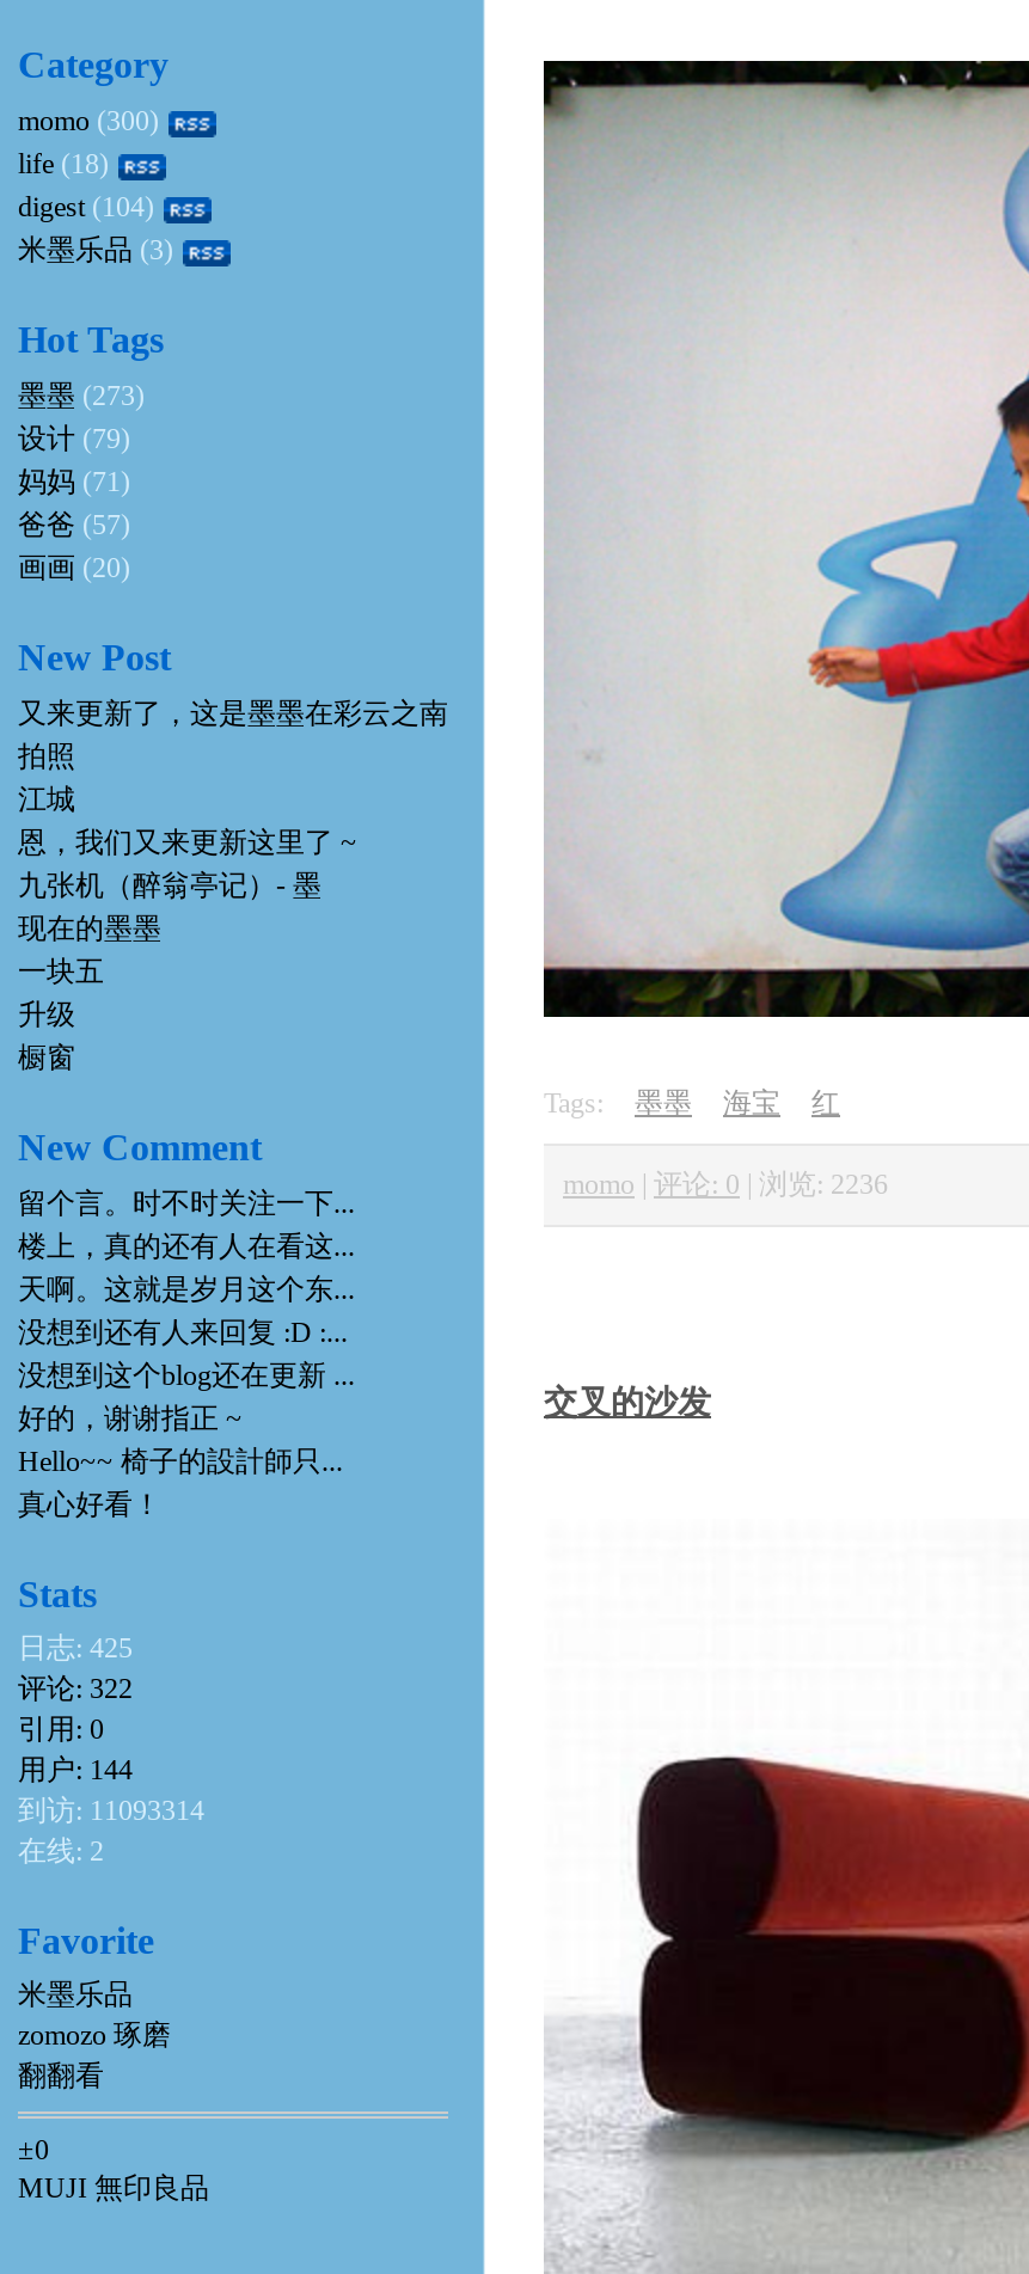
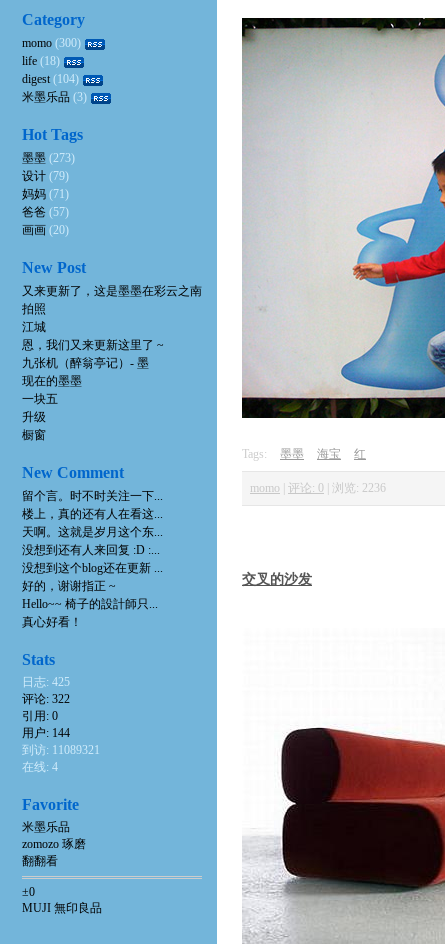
[18,1794,204,1827] 到访: 11093314 -> [22,743,100,757] 到访: 11089321
[18,1834,104,1868] 在线: 2 -> [22,760,58,774] 在线: 4

